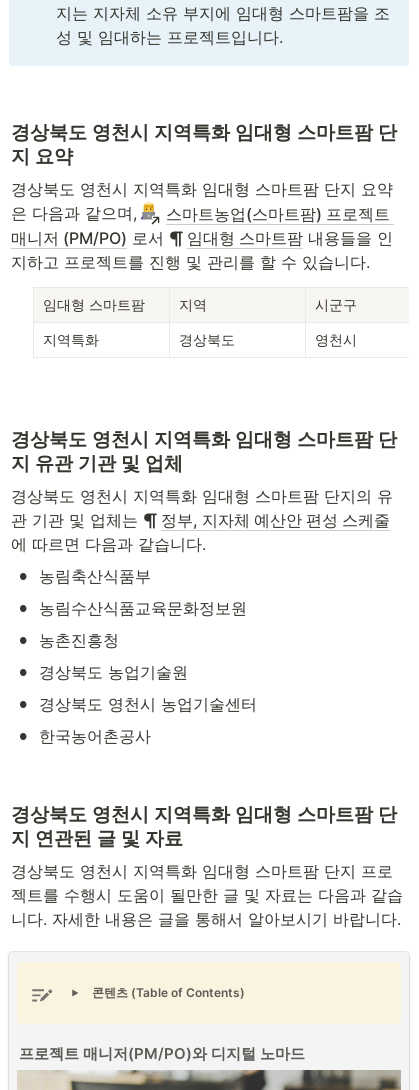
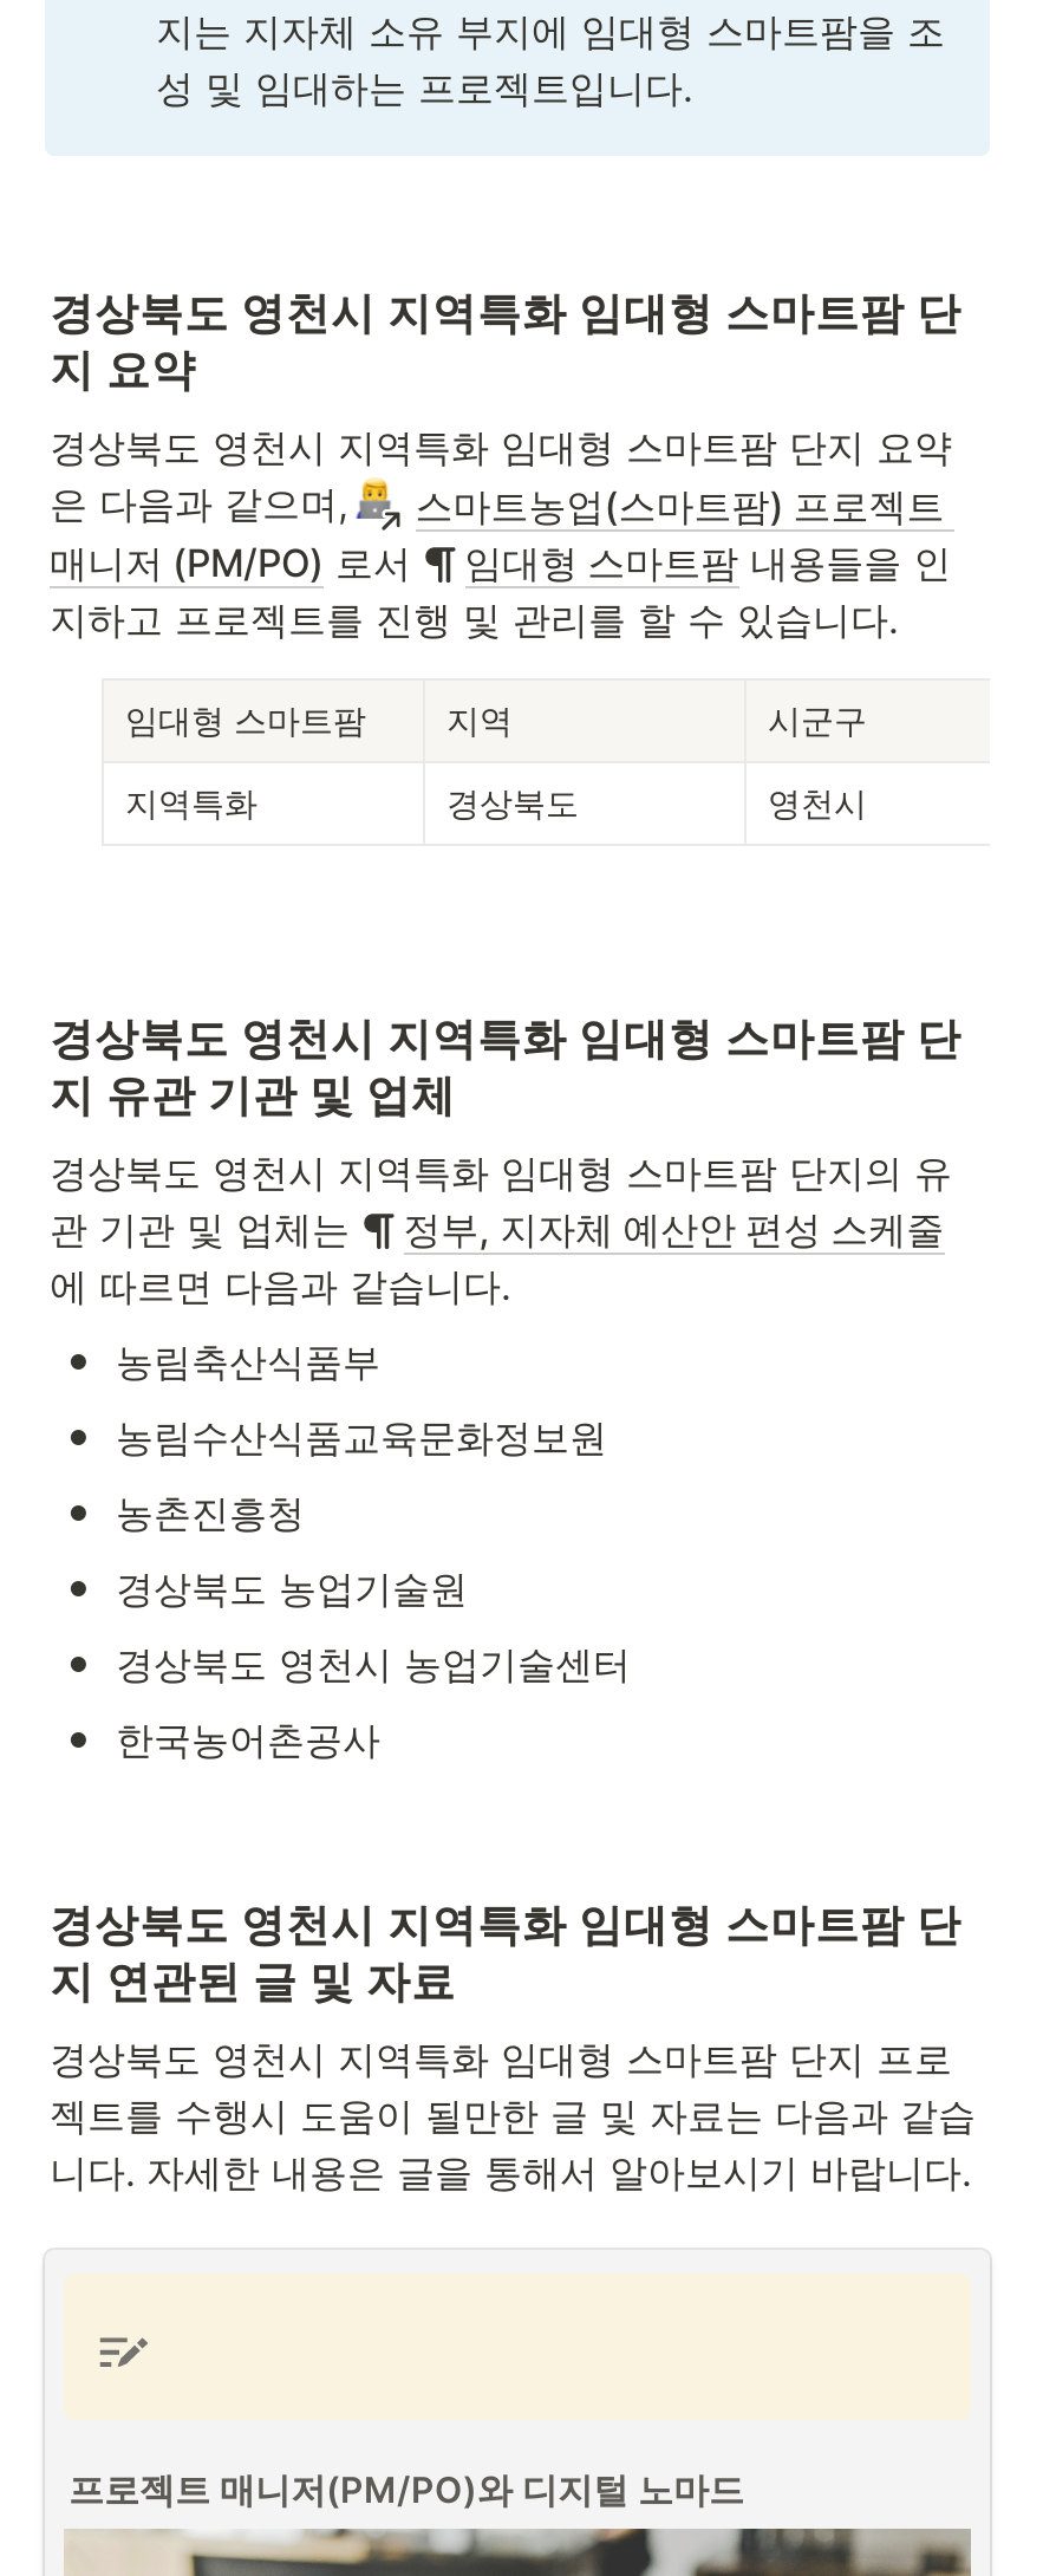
[92,985,245,1000] 콘텐츠 (Table of Contents) -> none

